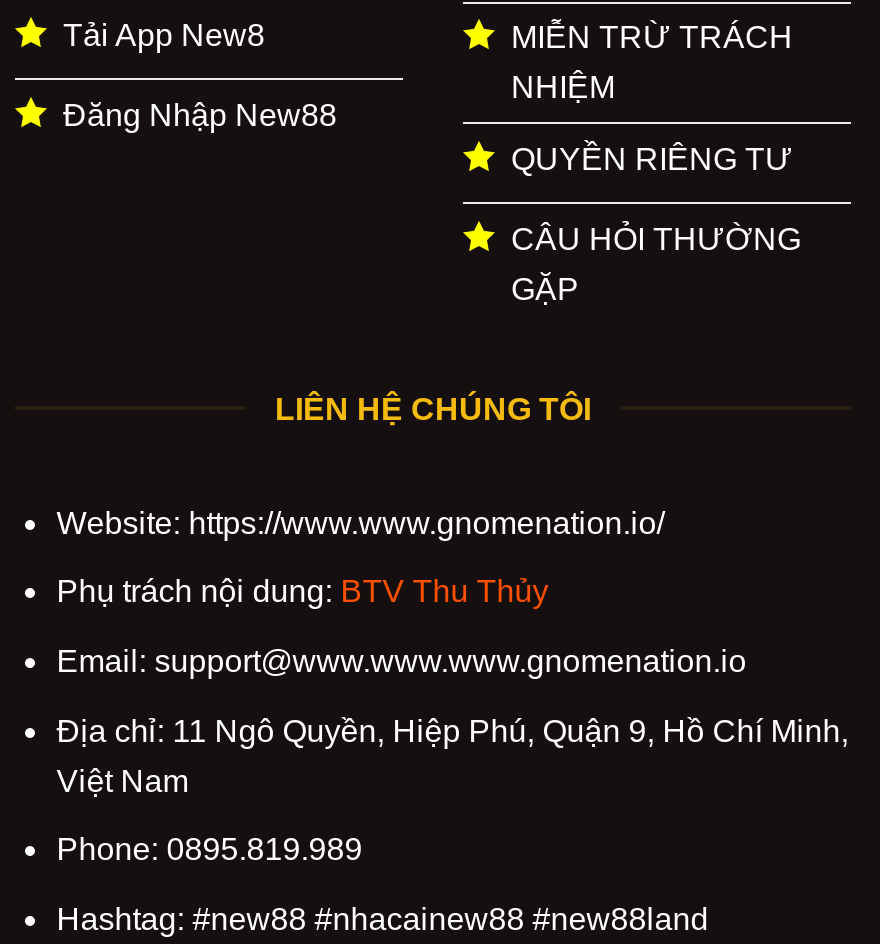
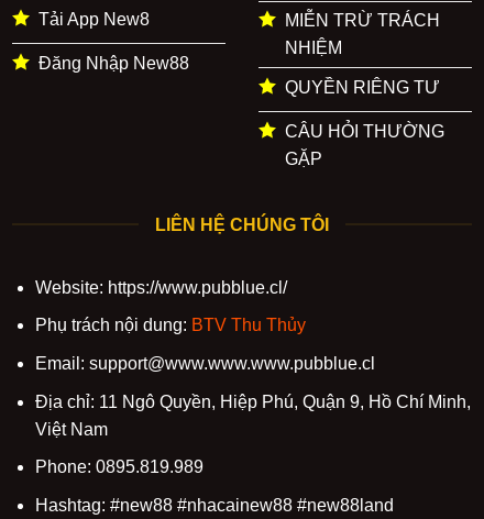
[57,506,665,540] Website: https://www.www.gnomenation.io/ -> [35,278,287,297] Website: https://www.pubblue.cl/
[57,644,747,678] Email: support@www.www.www.gnomenation.io -> [35,354,375,373] Email: support@www.www.www.pubblue.cl

